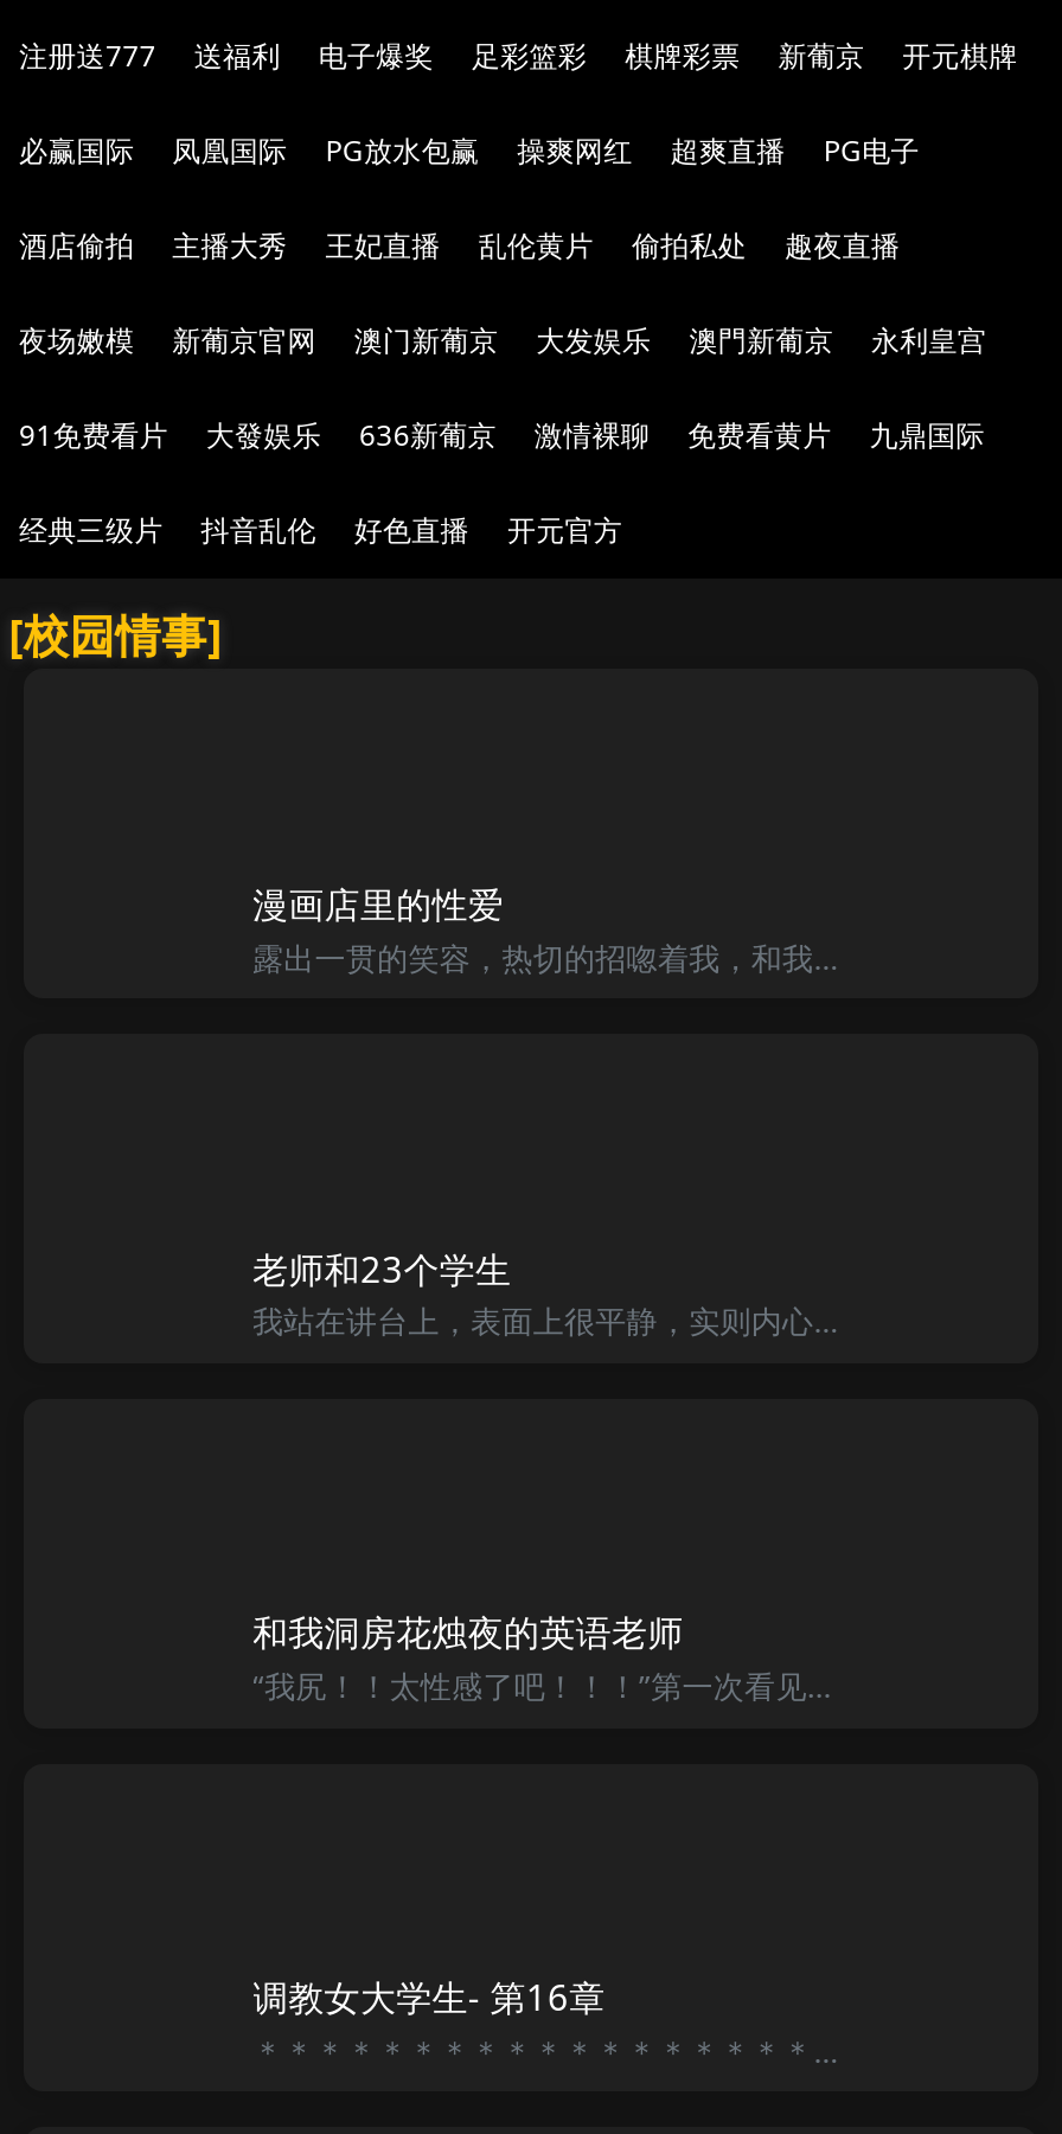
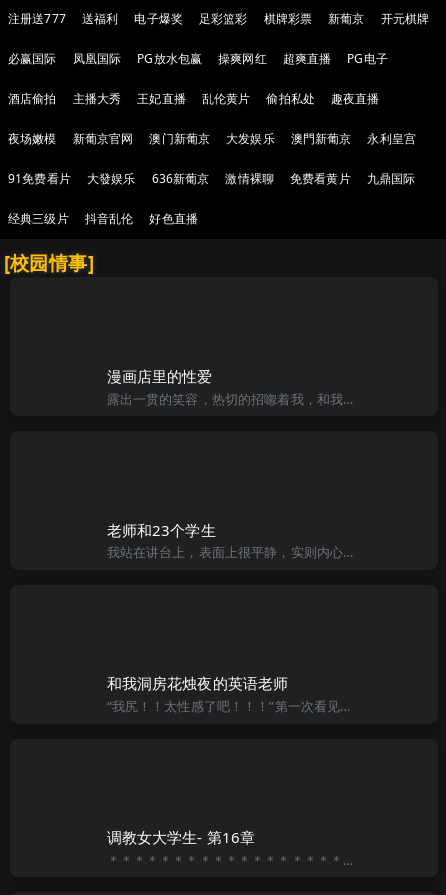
[507,510,623,550] 开元官方 -> none

